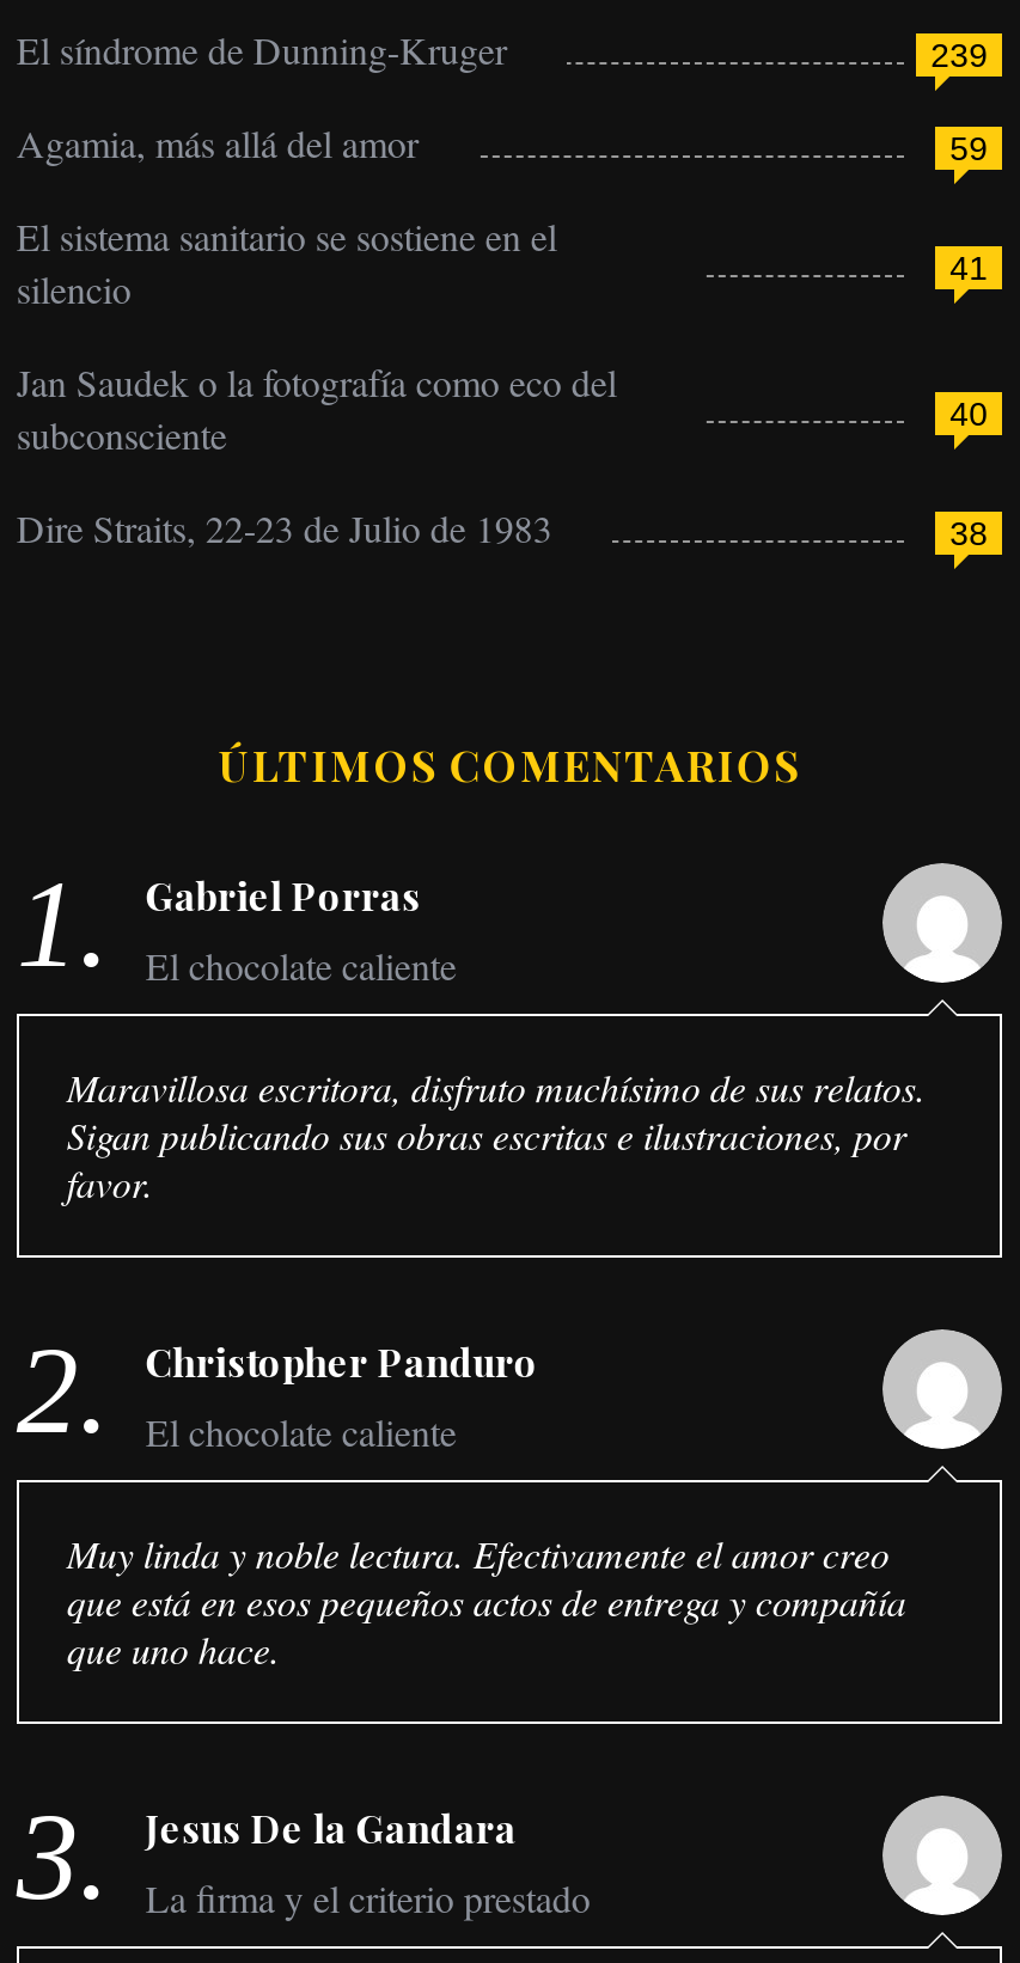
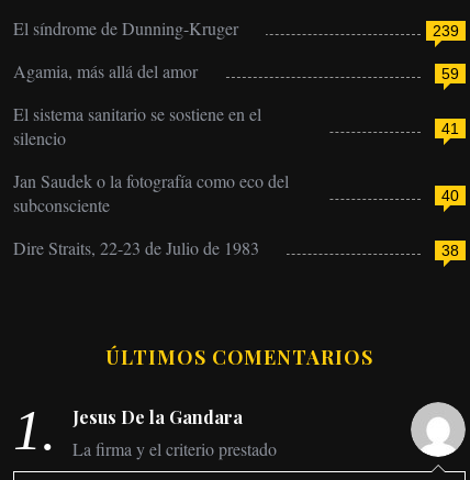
[17,871,925,1925] Gabriel Porras | El chocolate caliente | Maravillosa escritora, disfruto muchísimo de sus relatos. | Sigan publicando sus obras escritas e ilustraciones, por | favor. | 2. | Christopher Panduro | El chocolate caliente | Muy linda y noble lectura. Efectivamente el amor creo | que está en esos pequeños actos de entrega y compañía | que uno hace. | 3. -> none

